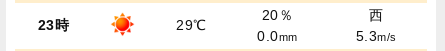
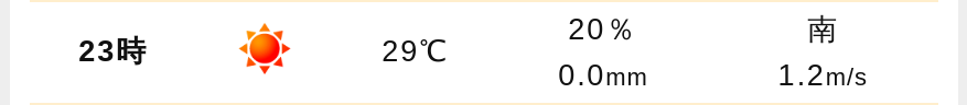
[356,8,397,44] 西 | 5.3m/s -> [778,13,869,92] 南 | 1.2m/s

